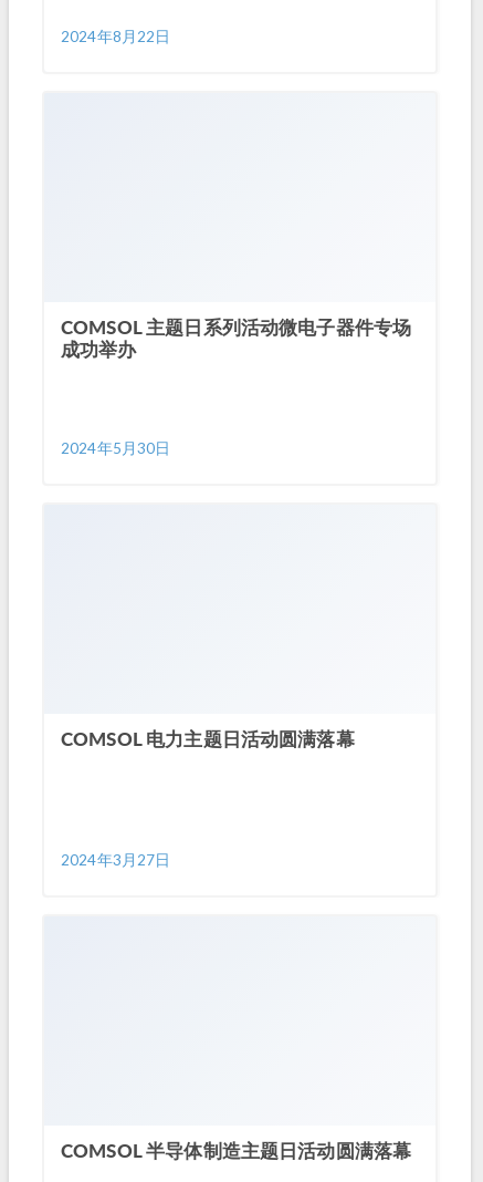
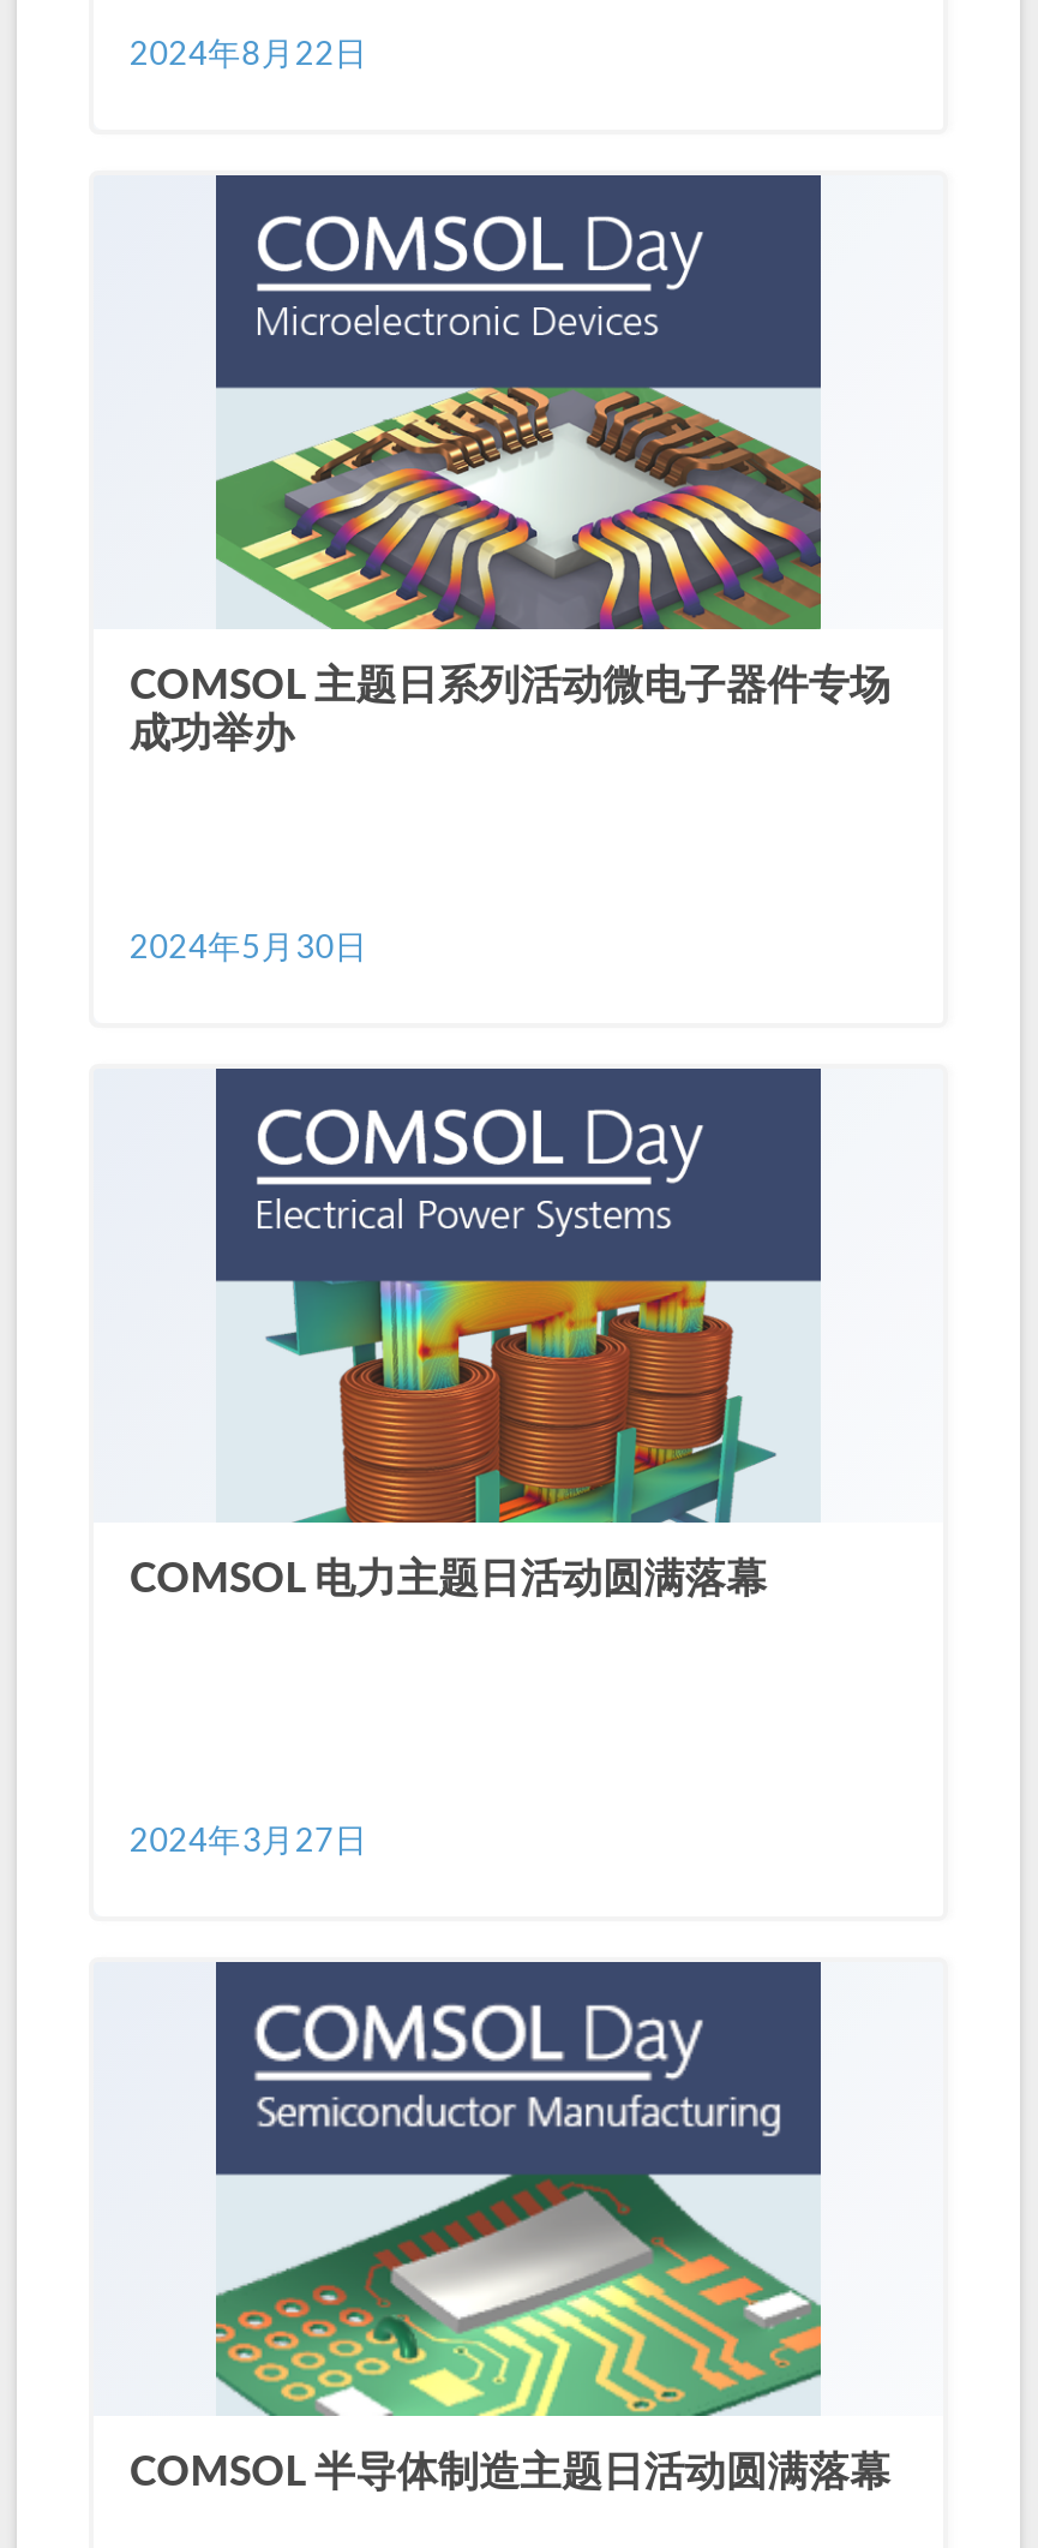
none -> [214,173,823,632] [image]
none -> [214,1066,823,1525] [image]
none -> [214,1960,823,2418] [image]

